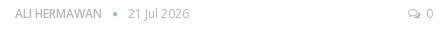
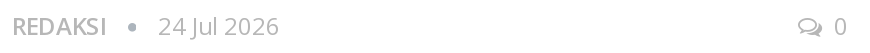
[15,5,189,22] ALI HERMAWAN | 21 Jul 2026 -> [12,10,280,44] REDAKSI | 24 Jul 2026

